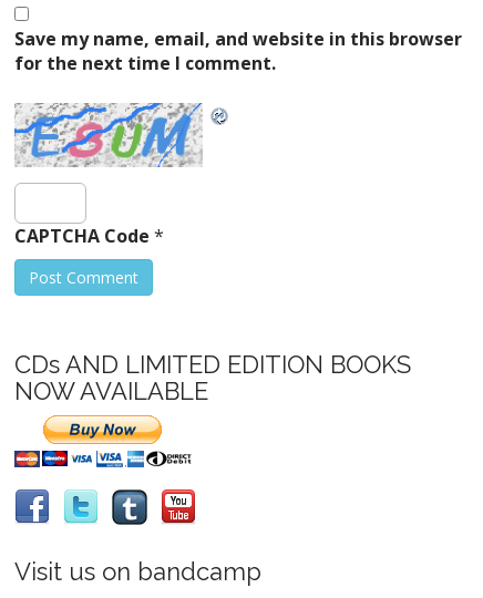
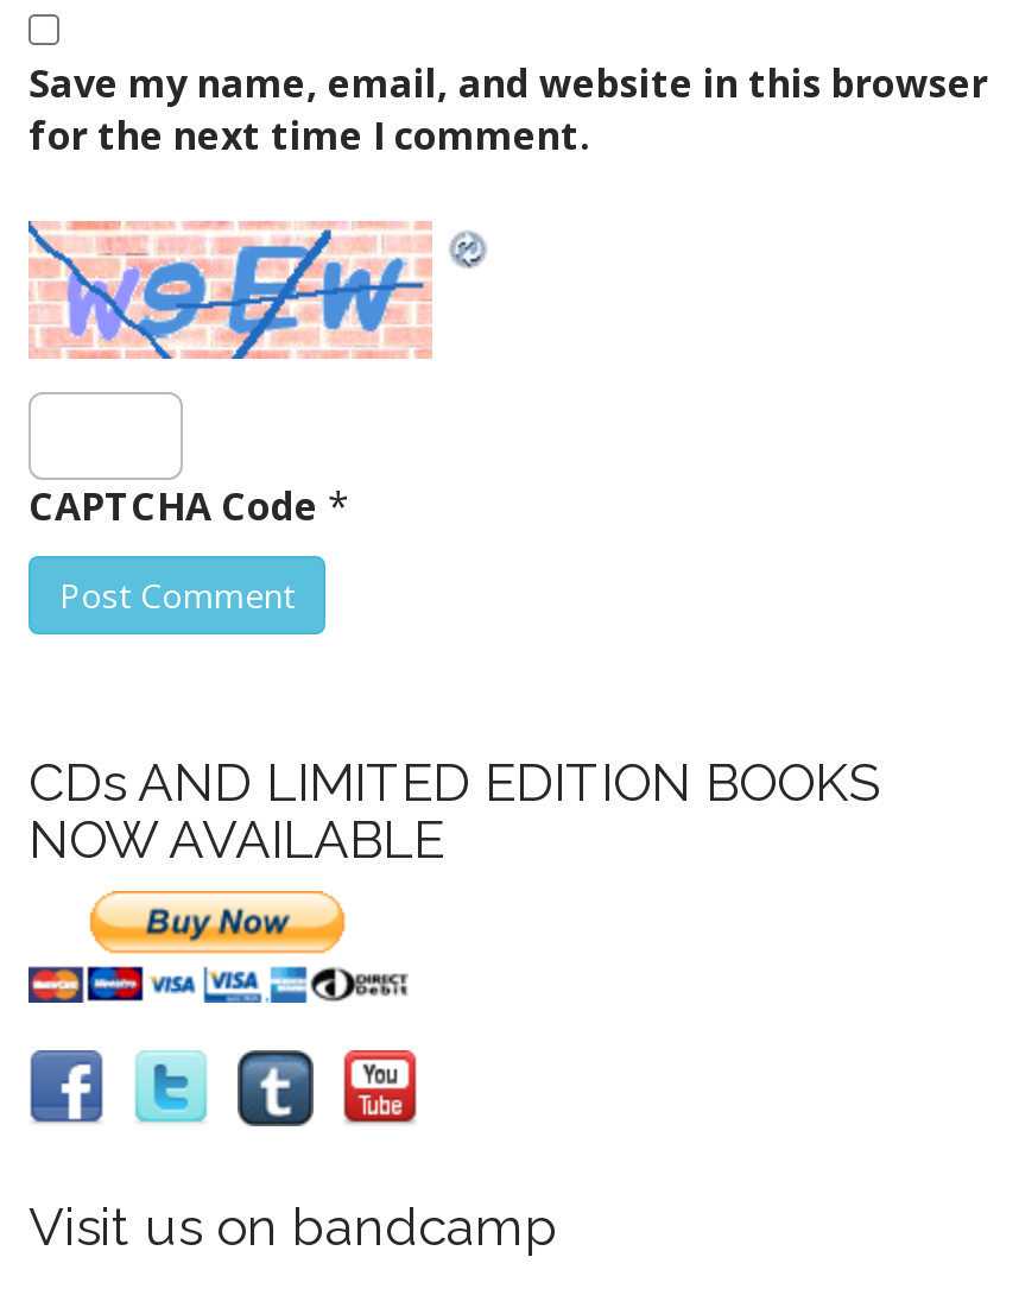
[13,102,203,168] [image] -> [26,219,432,361] [image]

